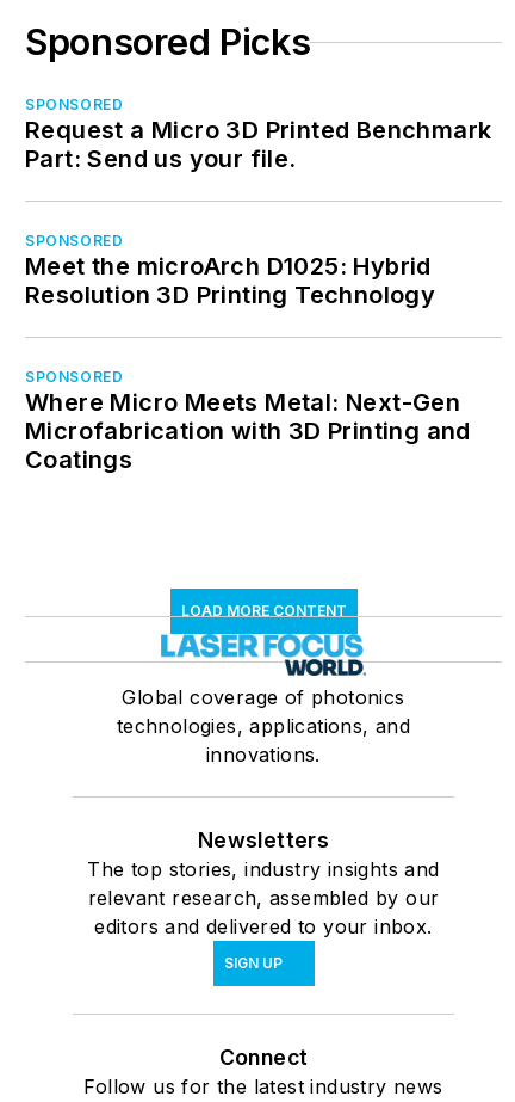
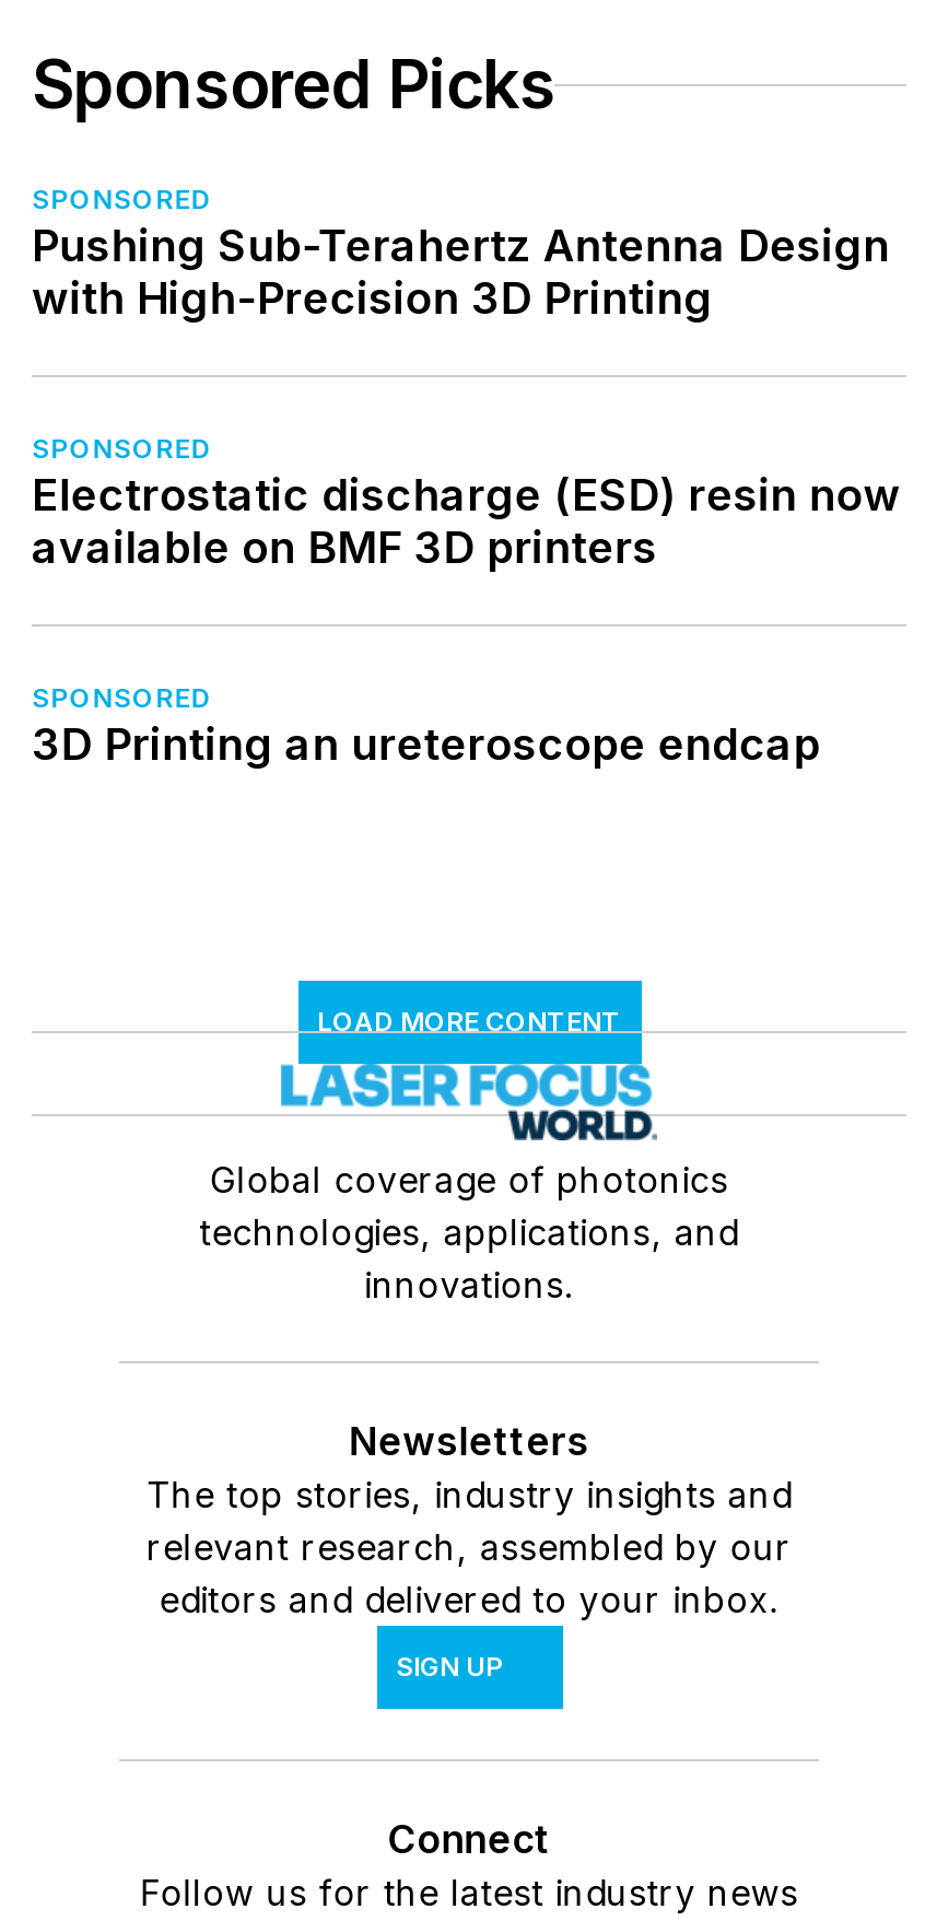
[25,116,492,174] Request a Micro 3D Printed Benchmark | Part: Send us your file. -> [32,221,894,326] Pushing Sub-Terahertz Antenna Design | with High-Precision 3D Printing
[25,252,435,310] Meet the microArch D1025: Hybrid | Resolution 3D Printing Technology -> [32,470,901,575] Electrostatic discharge (ESD) resin now | available on BMF 3D printers
[25,389,471,474] Where Micro Meets Metal: Next-Gen | Microfabrication with 3D Printing and | Coatings -> [32,719,820,772] 3D Printing an ureteroscope endcap

